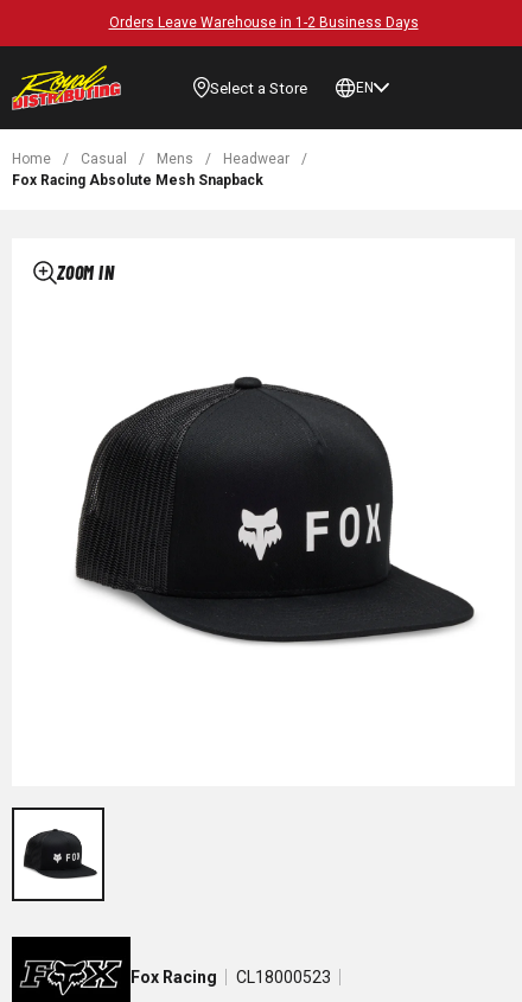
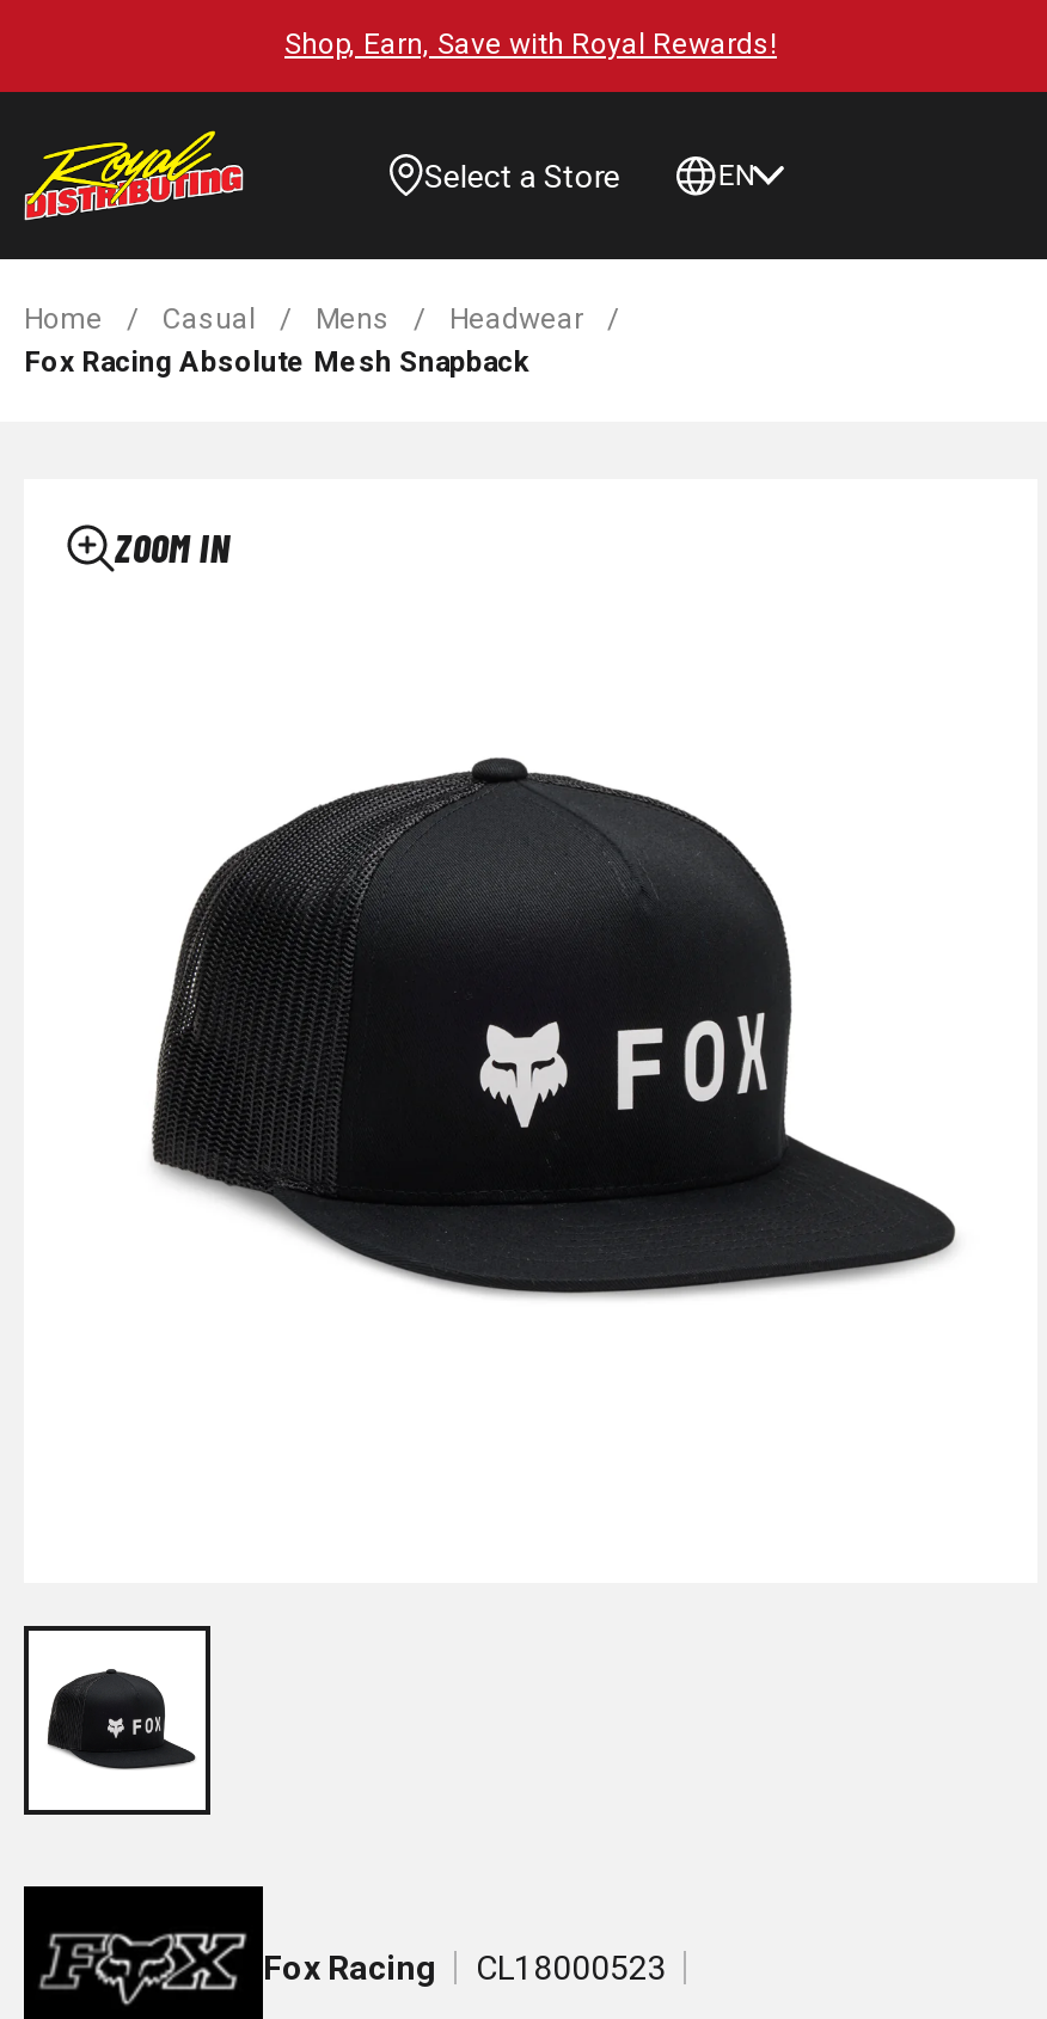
[109,14,418,31] Orders Leave Warehouse in 1-2 Business Days -> [284,27,777,61] Shop, Earn, Save with Royal Rewards!

